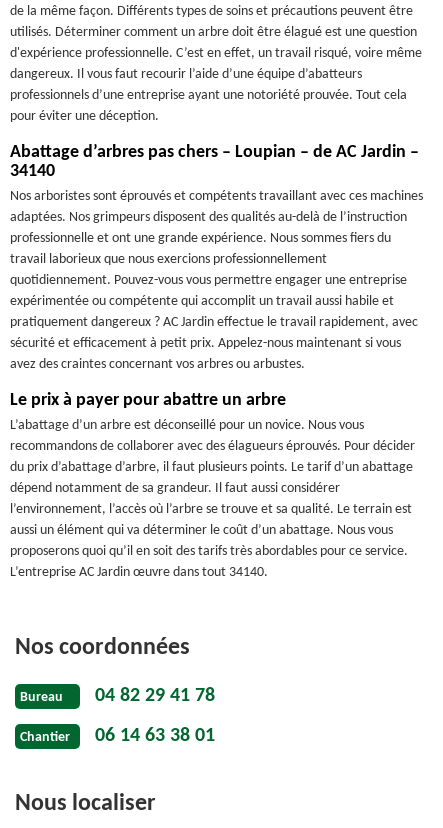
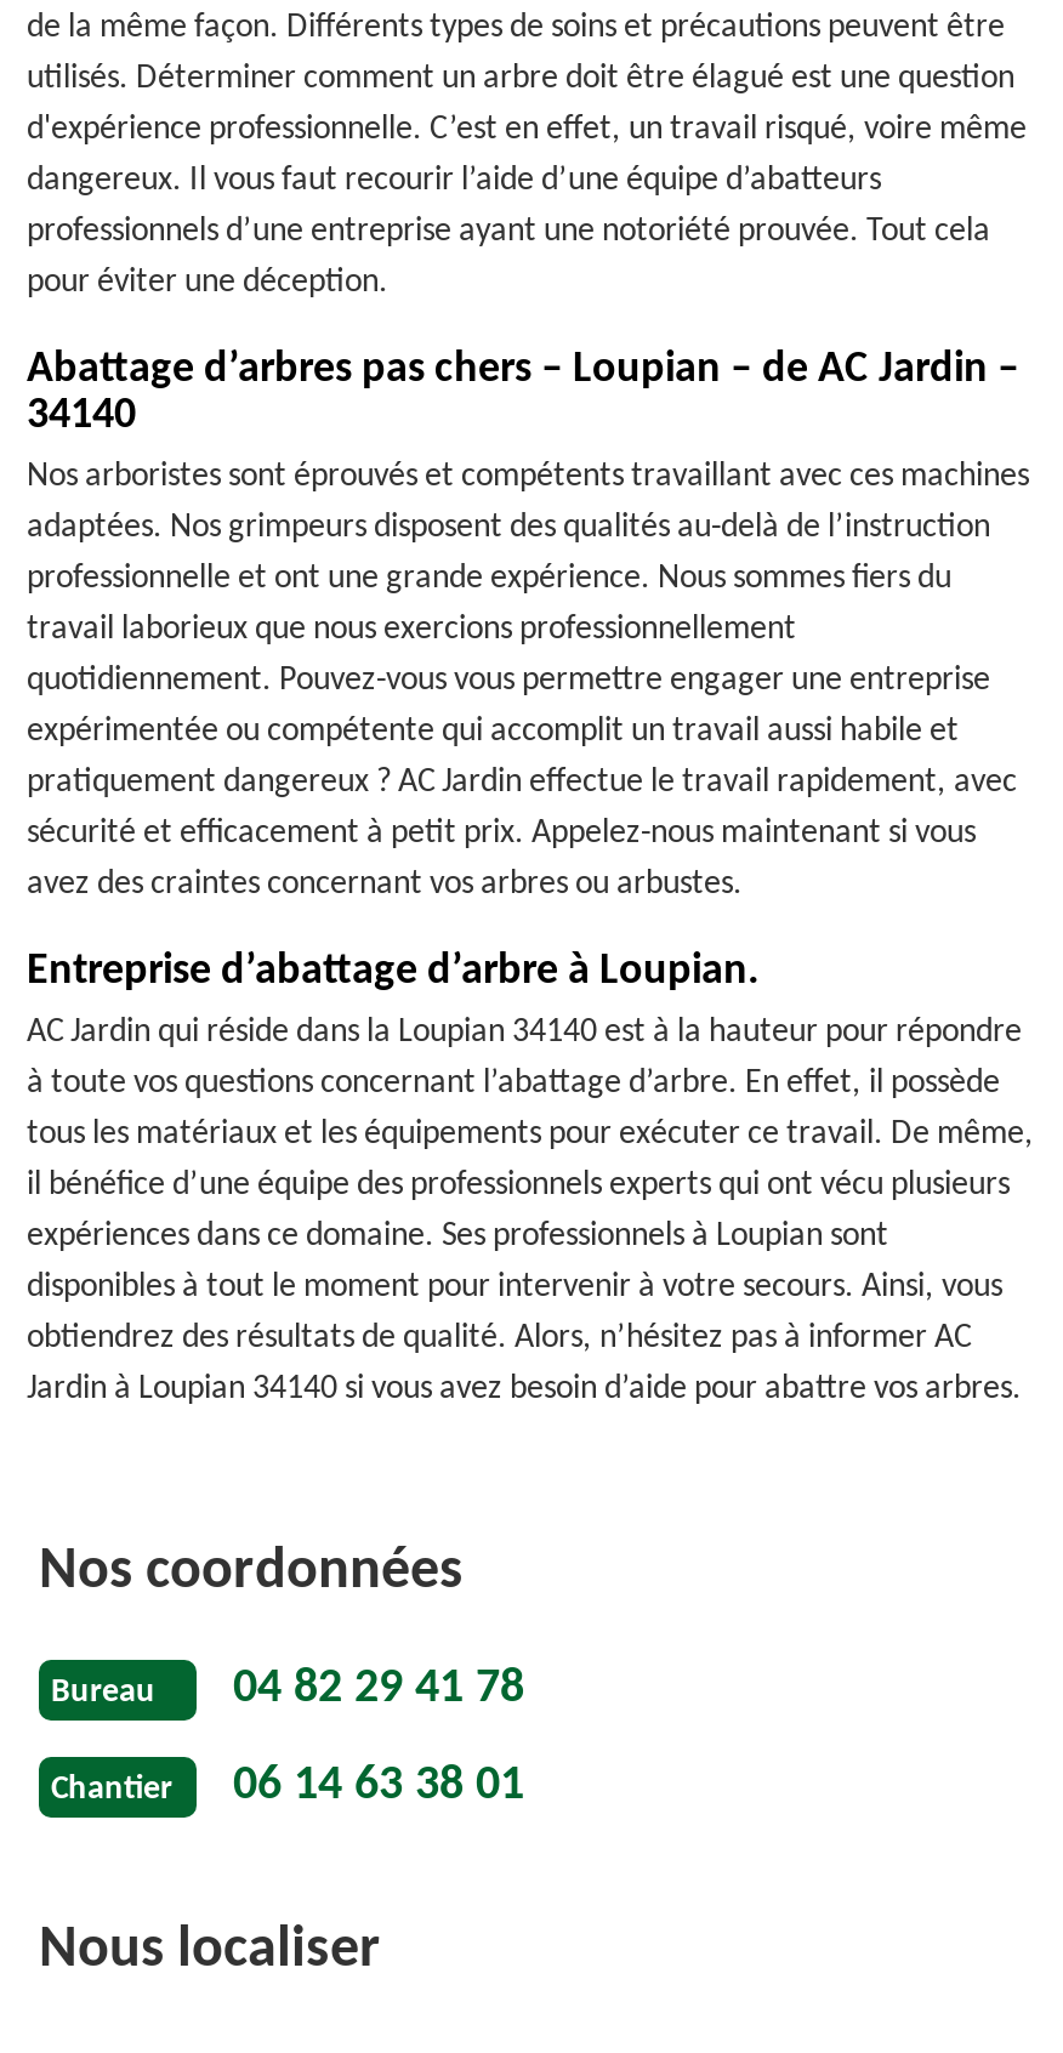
[10,391,415,580] Le prix à payer pour abattre un arbre | L’abattage d’un arbre est déconseillé pour un novice. Nous vous | recommandons de collaborer avec des élagueurs éprouvés. Pour décider | du prix d’abattage d’arbre, il faut plusieurs points. Le tarif d’un abattage | dépend notamment de sa grandeur. Il faut aussi considérer | l’environnement, l’accès où l’arbre se trouve et sa qualité. Le terrain est | aussi un élément qui va déterminer le coût d’un abattage. Nous vous | proposerons quoi qu’il en soit des tarifs très abordables pour ce service. | L’entreprise AC Jardin œuvre dans tout 34140. -> [27,949,1034,1407] Entreprise d’abattage d’arbre à Loupian. | AC Jardin qui réside dans la Loupian 34140 est à la hauteur pour répondre | à toute vos questions concernant l’abattage d’arbre. En effet, il possède | tous les matériaux et les équipements pour exécuter ce travail. De même, | il bénéfice d’une équipe des professionnels experts qui ont vécu plusieurs | expériences dans ce domaine. Ses professionnels à Loupian sont | disponibles à tout le moment pour intervenir à votre secours. Ainsi, vous | obtiendrez des résultats de qualité. Alors, n’hésitez pas à informer AC | Jardin à Loupian 34140 si vous avez besoin d’aide pour abattre vos arbres.

